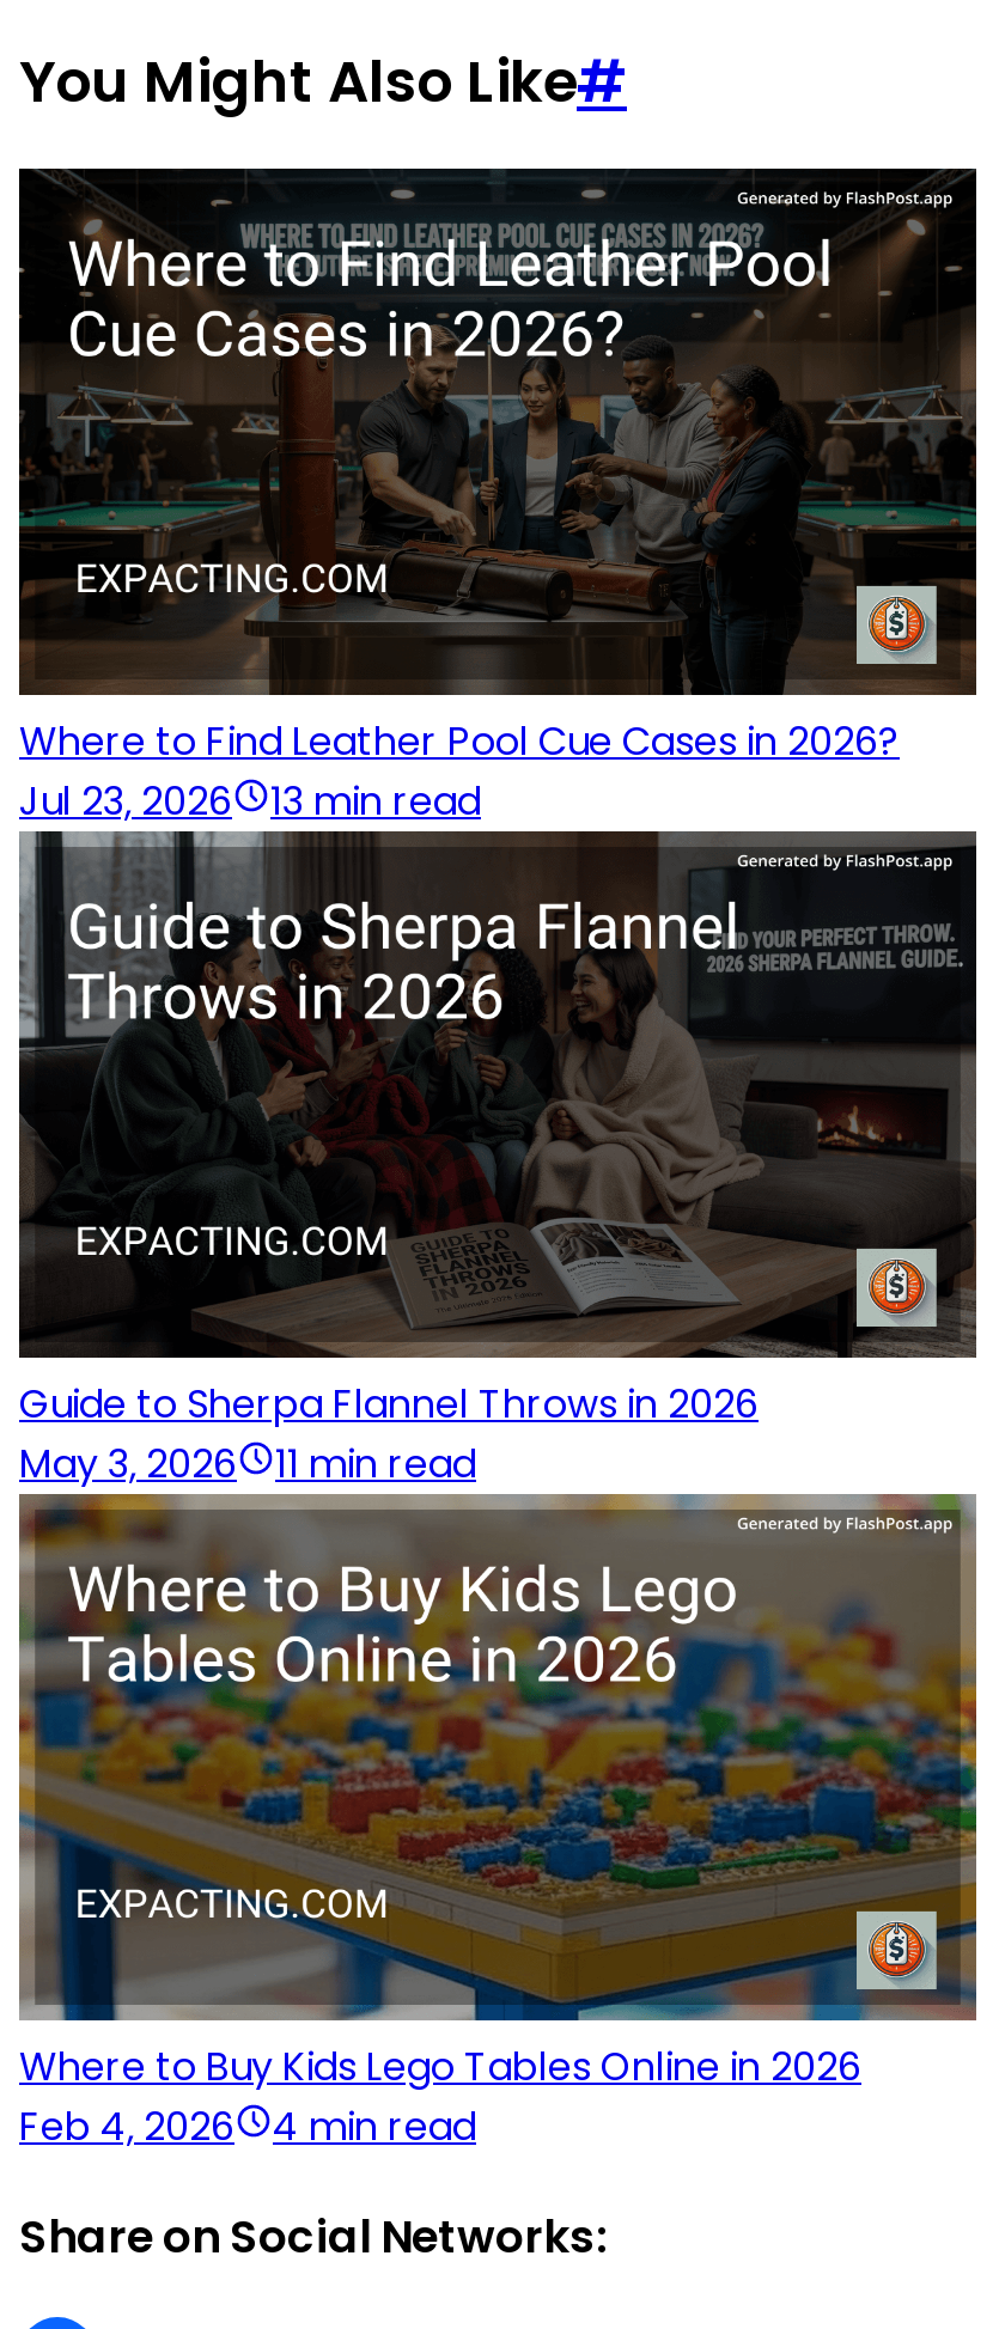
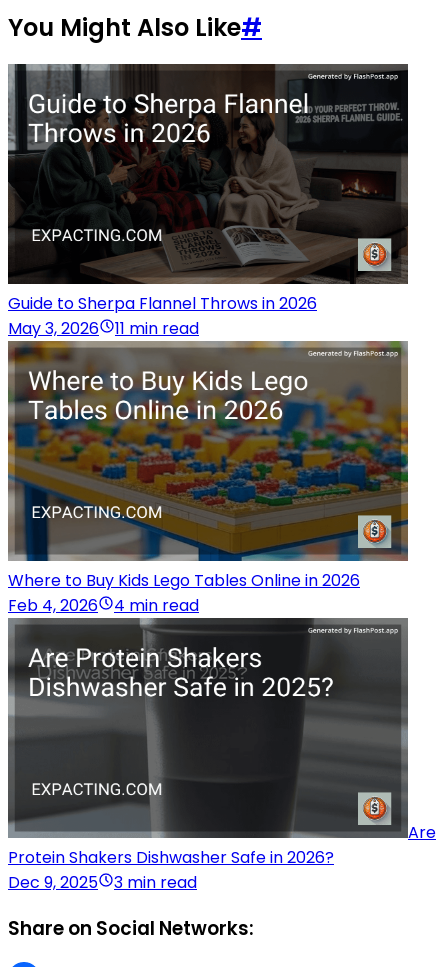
[19,169,976,830] [image] | Where to Find Leather Pool Cue Cases in 2026? | Jul 23, 2026 | 13 min read -> none
moved [14,831,979,2155] -> [6,64,409,617]: [image] | Guide to Sherpa Flannel Throws in 2026 | May 3, 2026 | 11 min read | Where to Buy Kids Lego Tables Online in 2026 | Feb 4, 2026 | 4 min read
none -> [8,617,436,894] [image] | Are | Protein Shakers Dishwasher Safe in 2026? | Dec 9, 2025 | 3 min read

